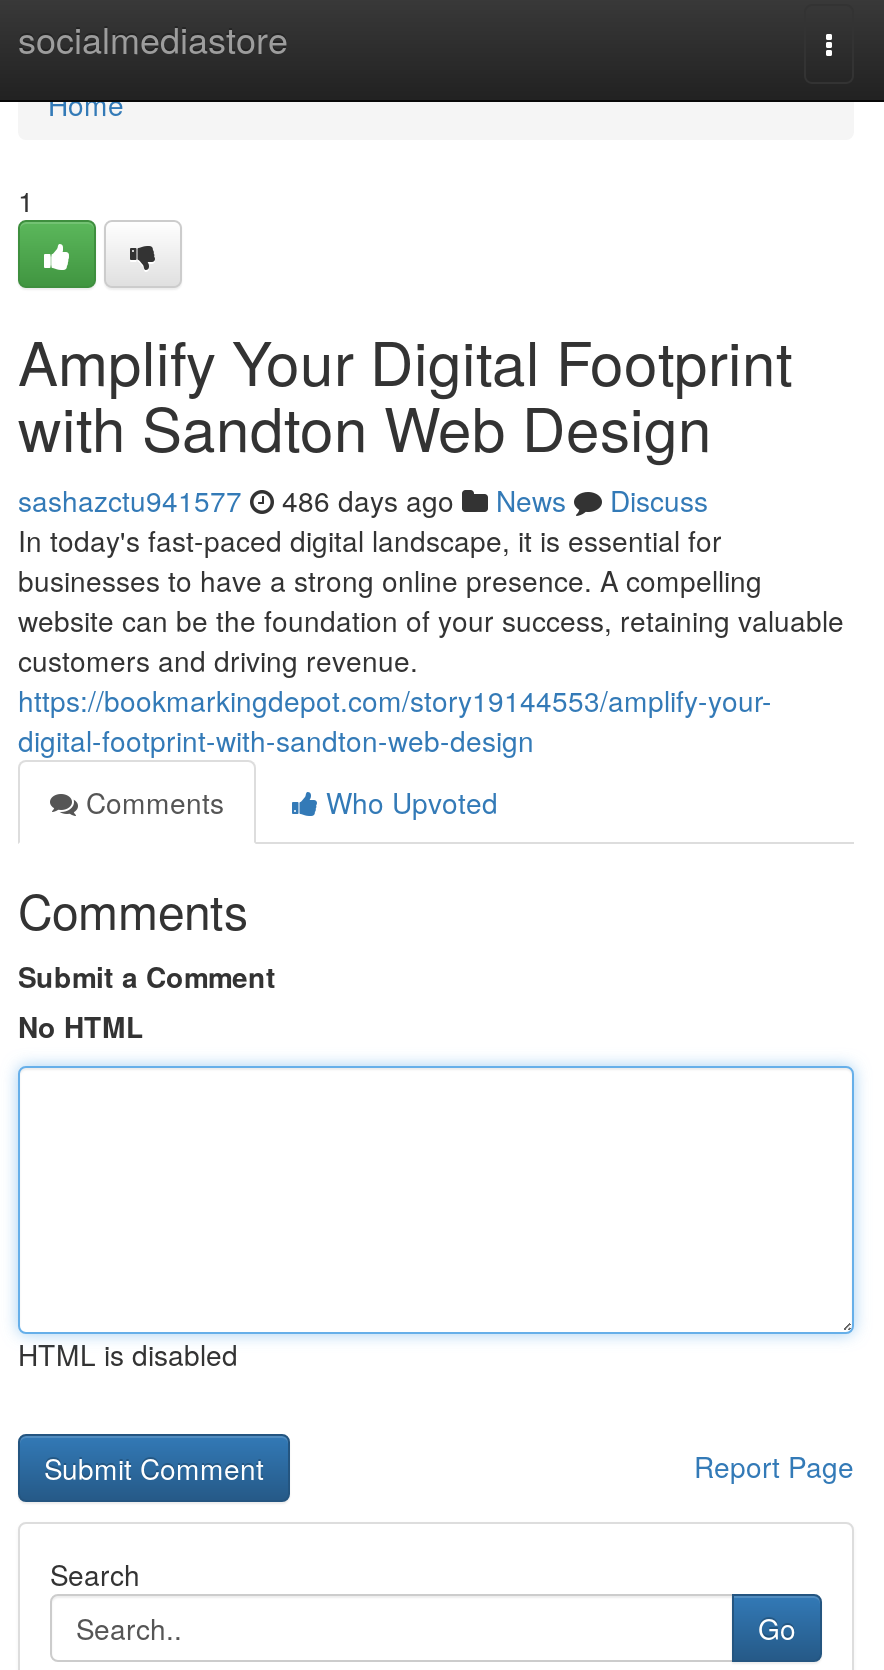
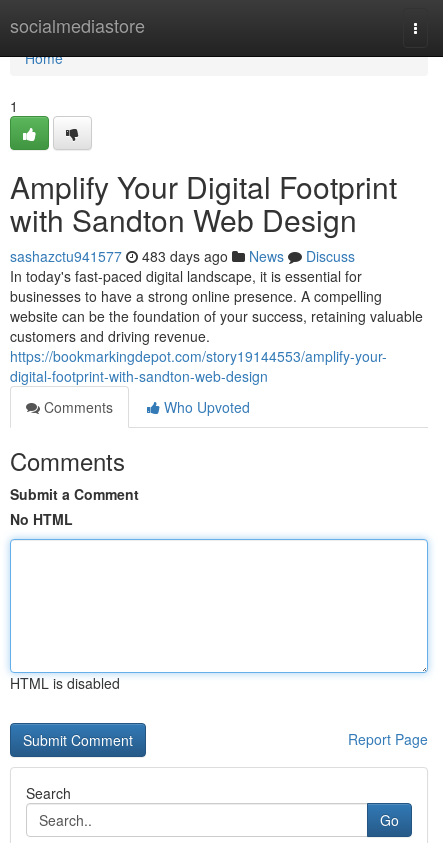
[18,480,708,520] sashazctu941577 486 days ago News Discuss -> [10,246,355,266] sashazctu941577 483 days ago News Discuss

